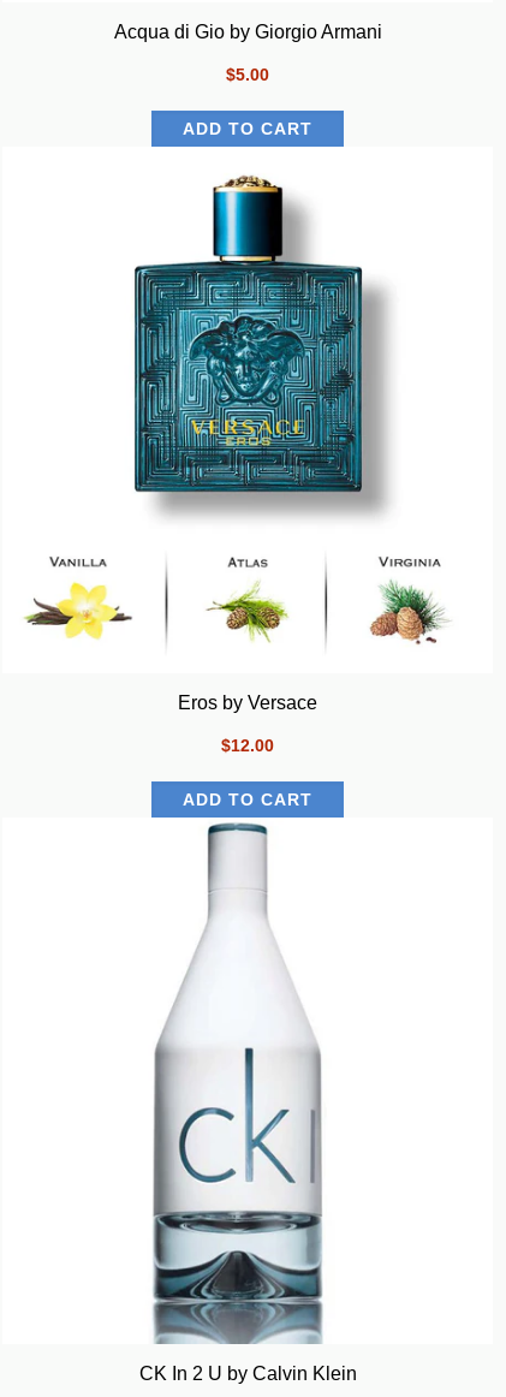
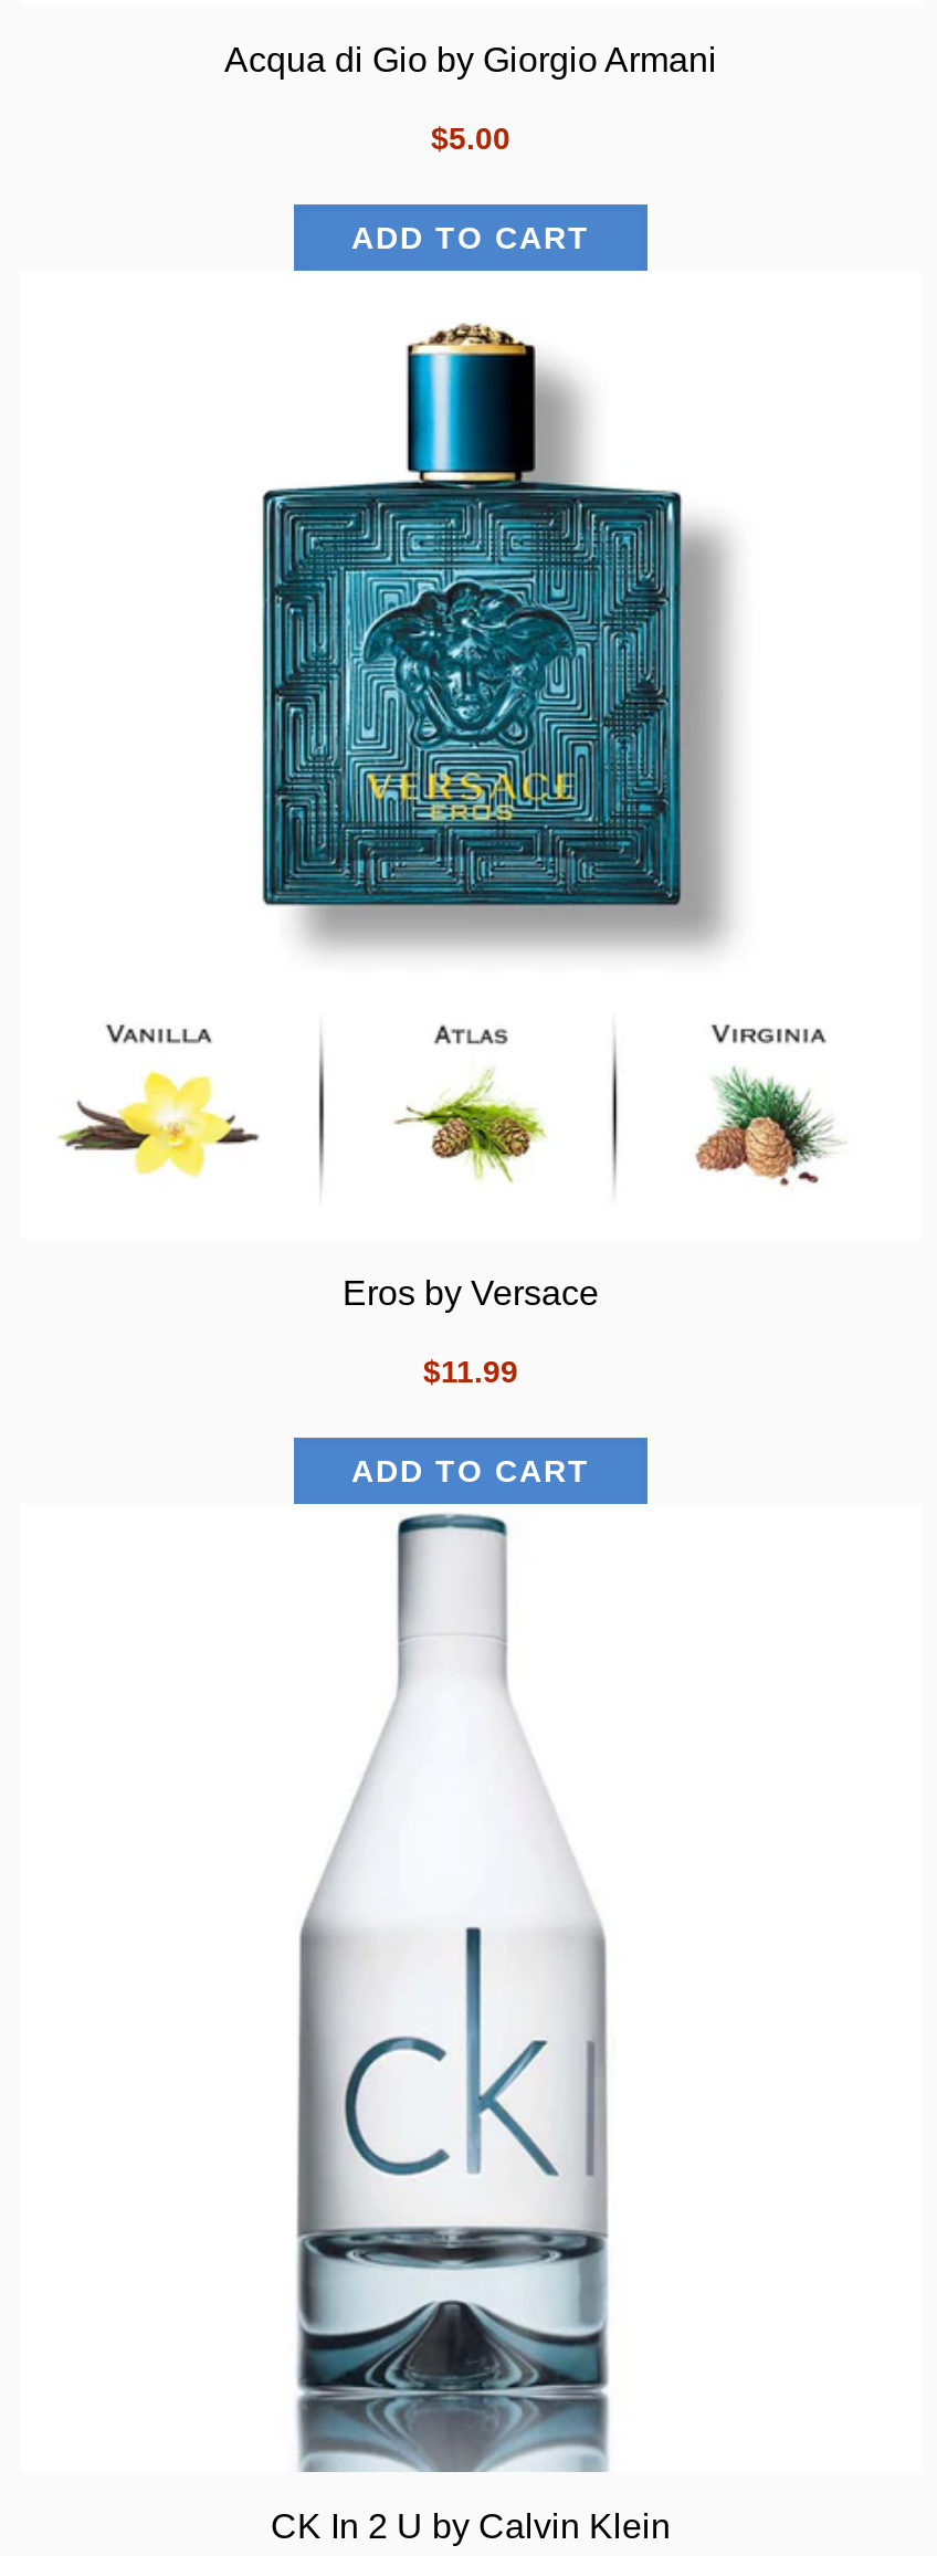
[221,736,274,755] $12.00 -> [423,1353,518,1389] $11.99

